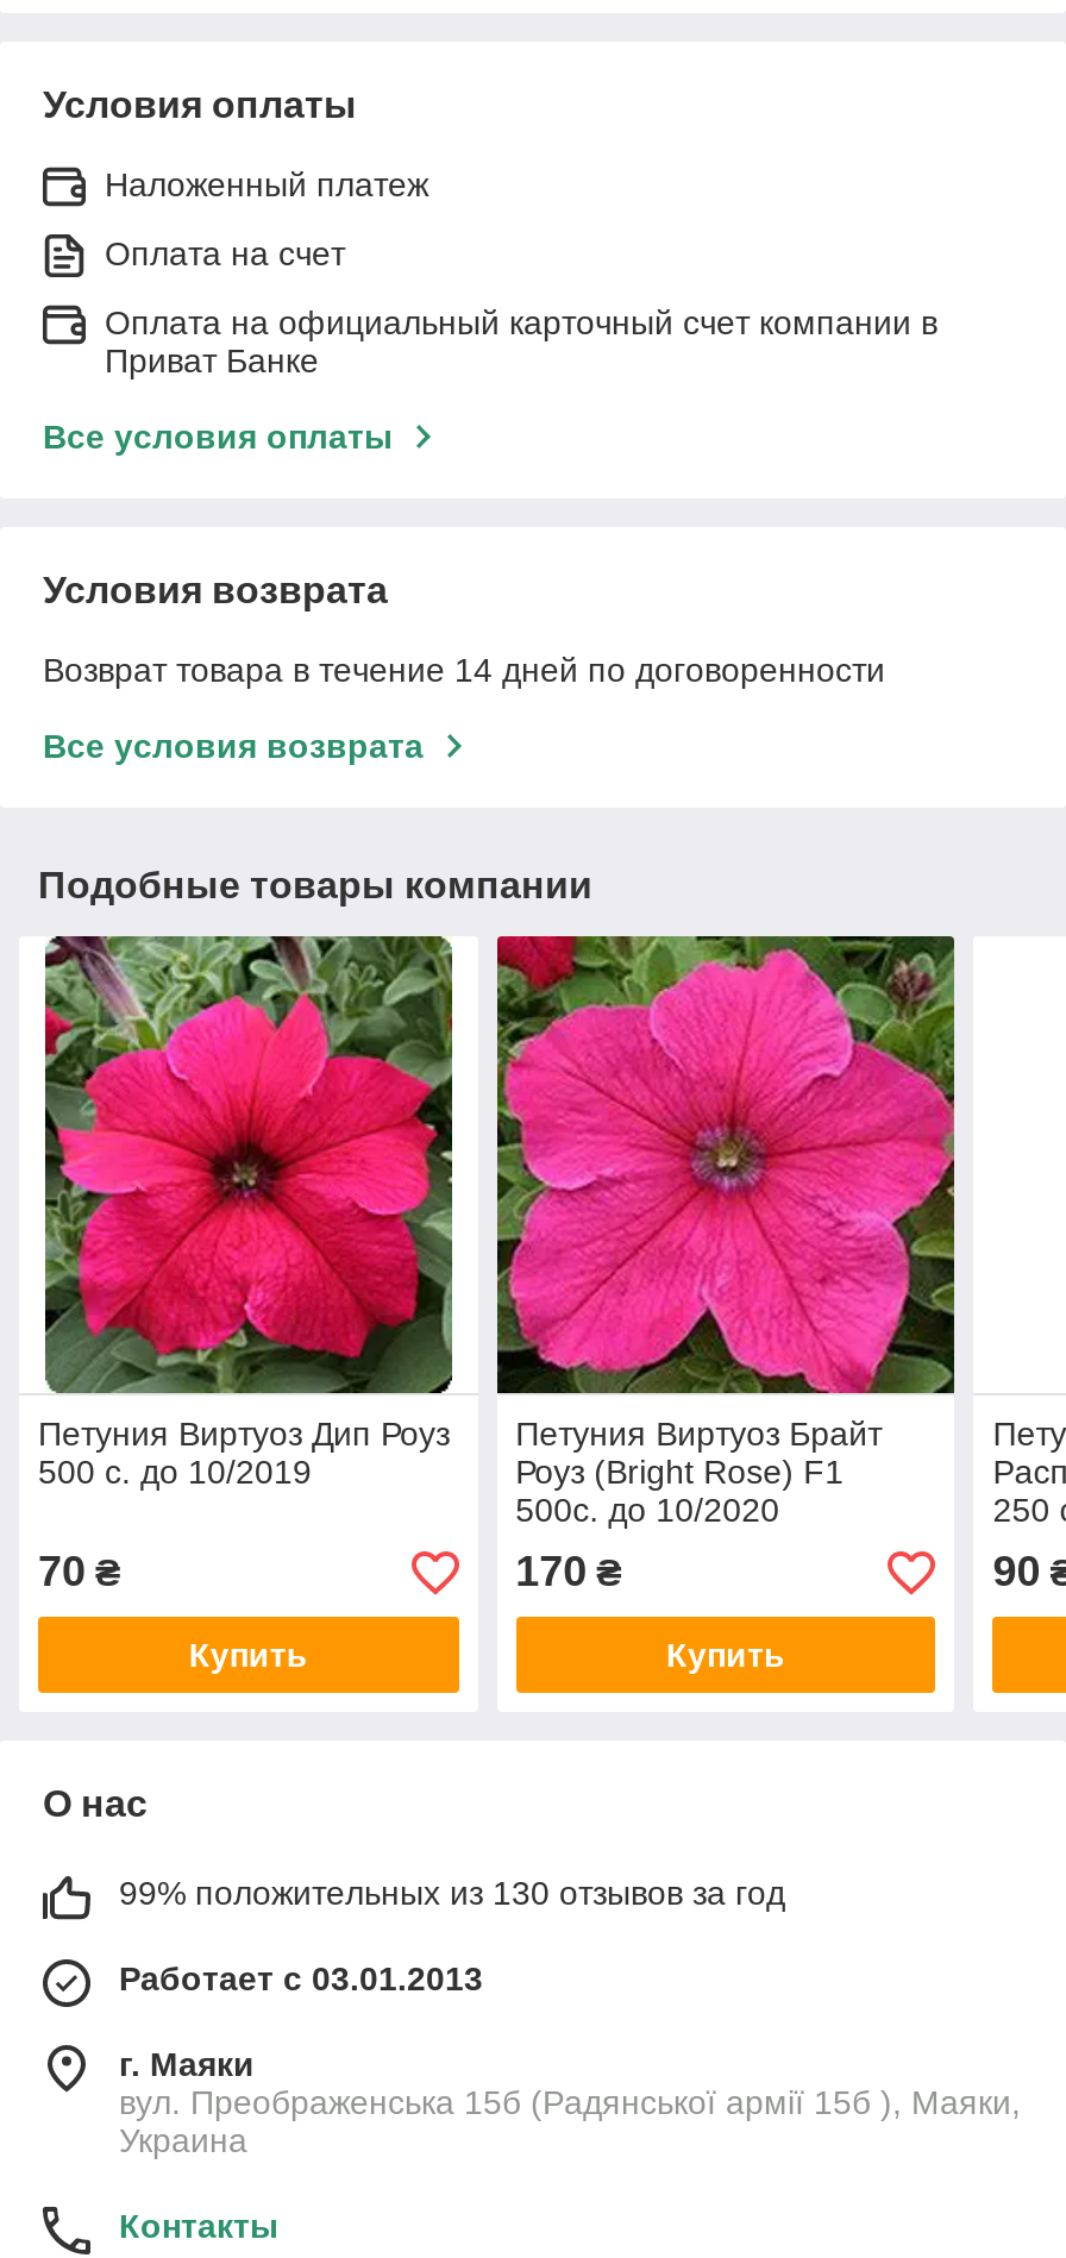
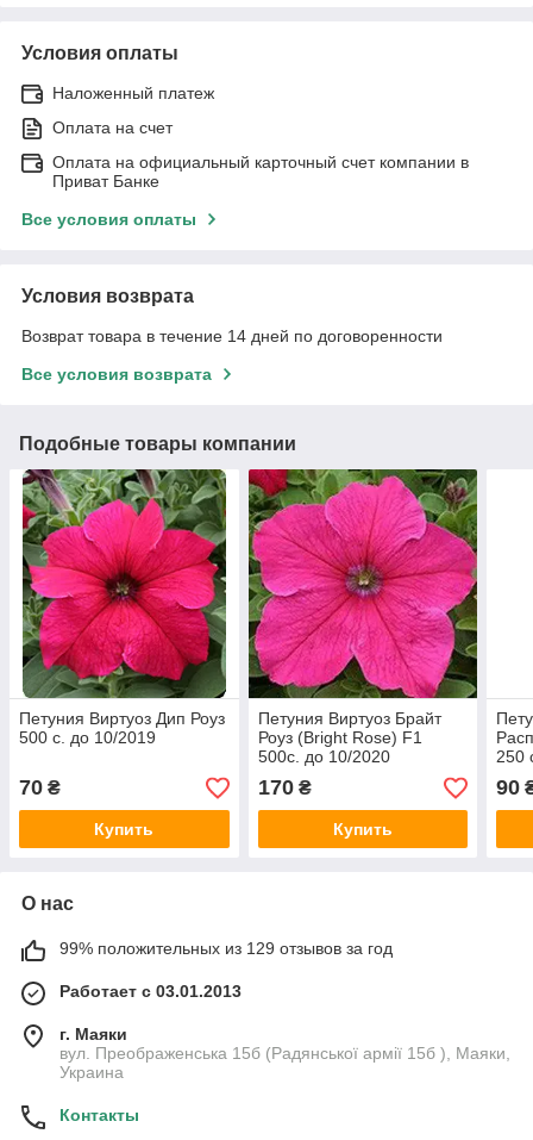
[119,1875,785,1913] 99% положительных из 130 отзывов за год -> [59,939,393,958] 99% положительных из 129 отзывов за год

